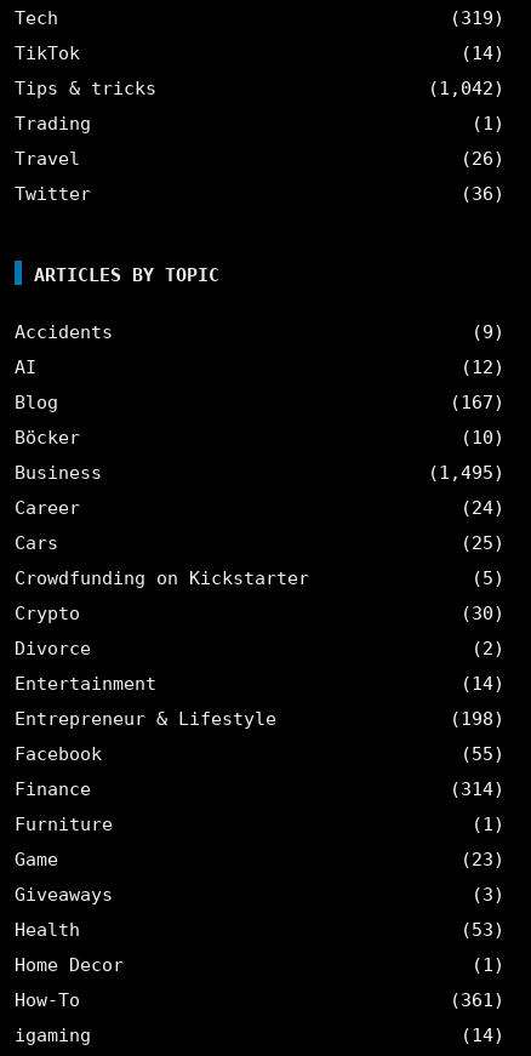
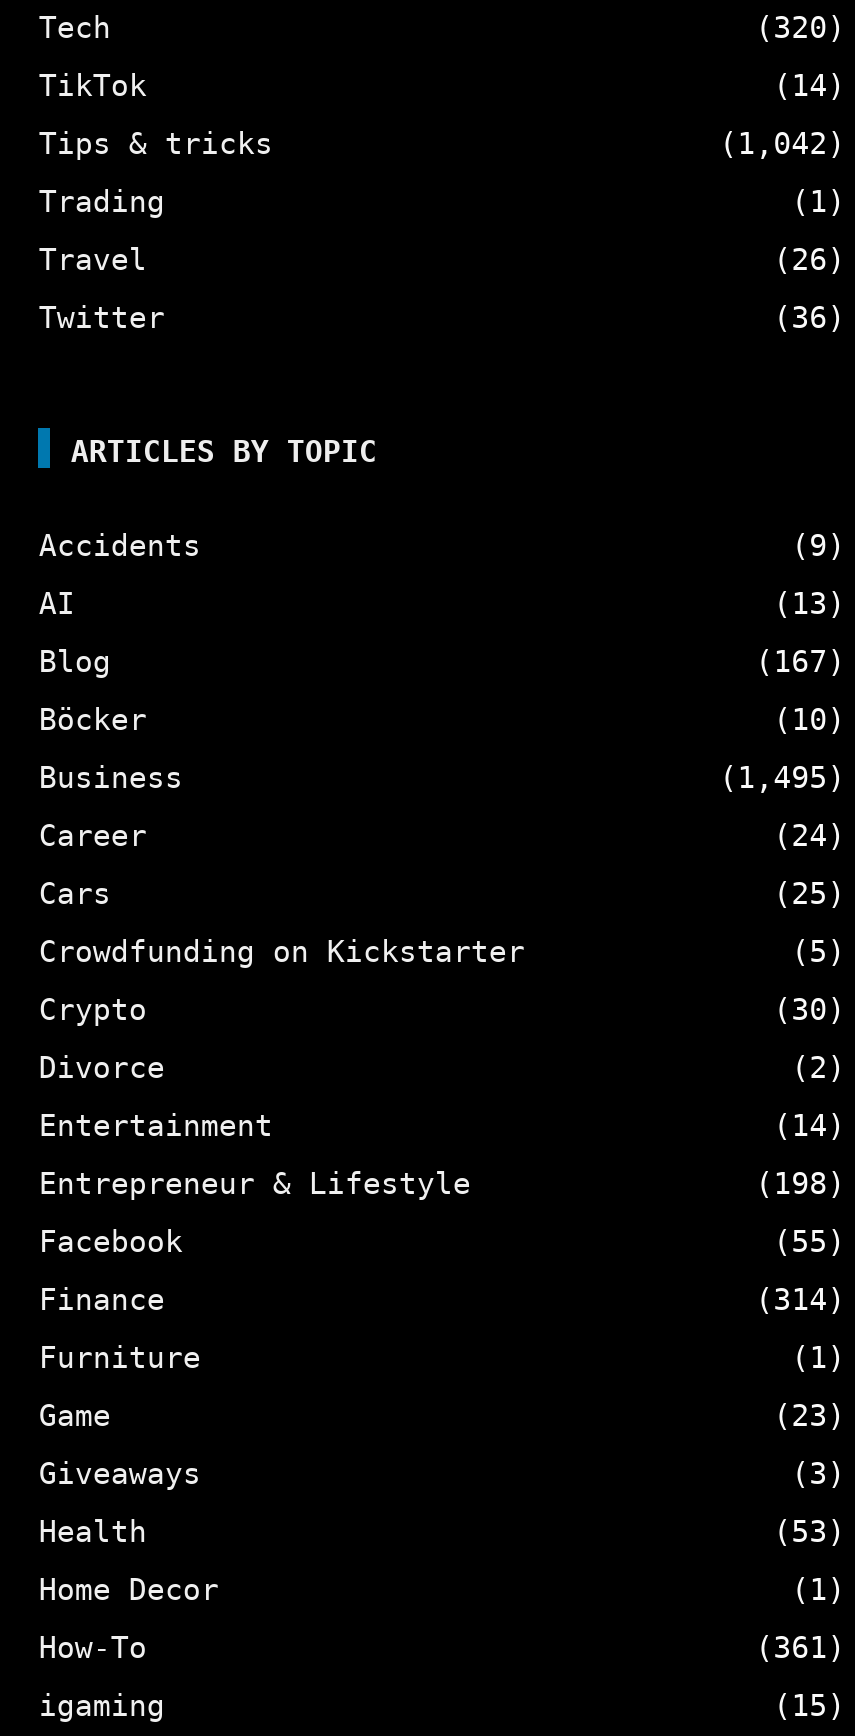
[449,8,504,30] (319) -> [755,11,845,47] (320)
[460,357,504,379] (12) -> [773,587,845,623] (13)
[460,1025,504,1047] (14) -> [773,1689,845,1725] (15)

